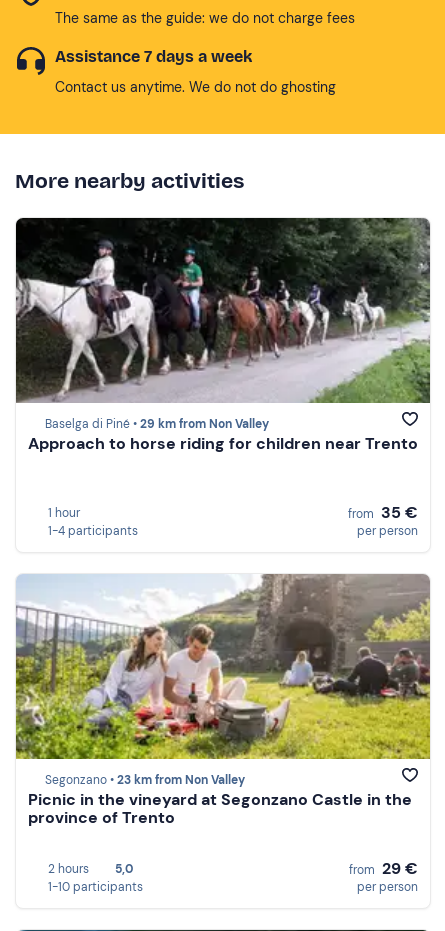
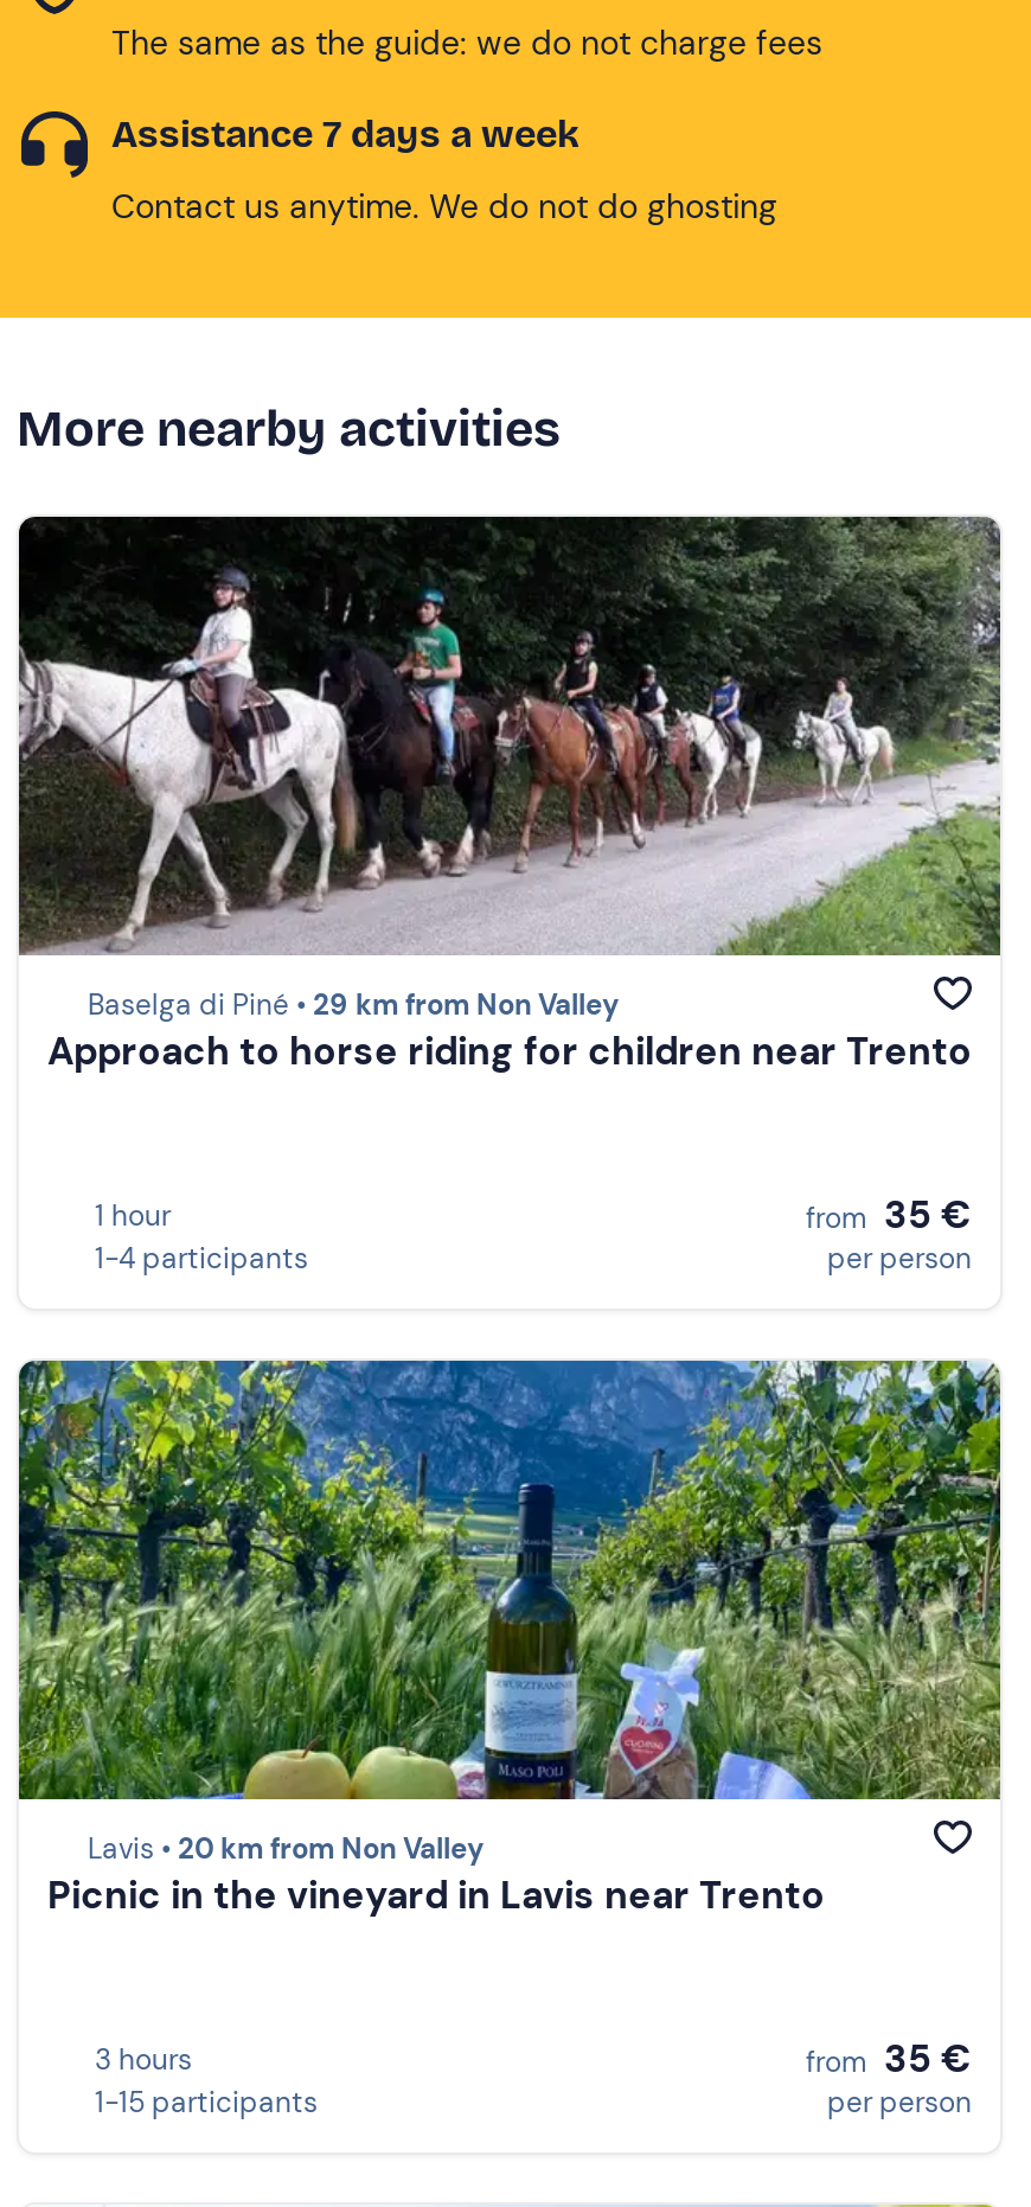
[15,573,431,828] [image] | Segonzano • 23 km from Non Valley | Picnic in the vineyard at Segonzano Castle in the | province of Trento -> [17,1358,1003,1921] [image] | Lavis • 20 km from Non Valley | Picnic in the vineyard in Lavis near Trento
[48,861,143,895] 2 hours | 5,0 | 1-10 participants -> [95,2041,318,2121] 3 hours | 1-15 participants
[349,858,418,879] from 29 € -> [806,2033,972,2083] from 35 €

